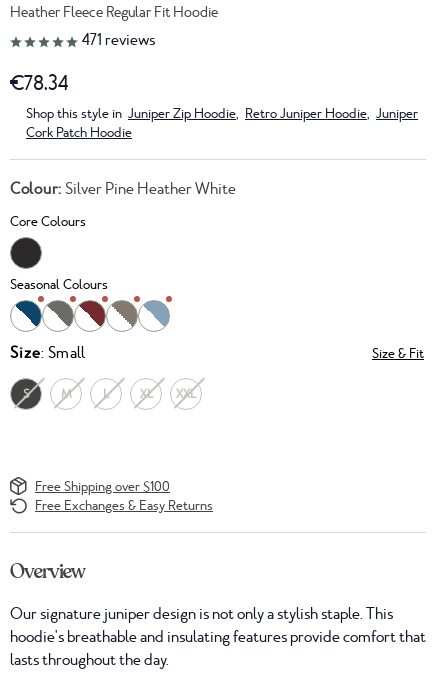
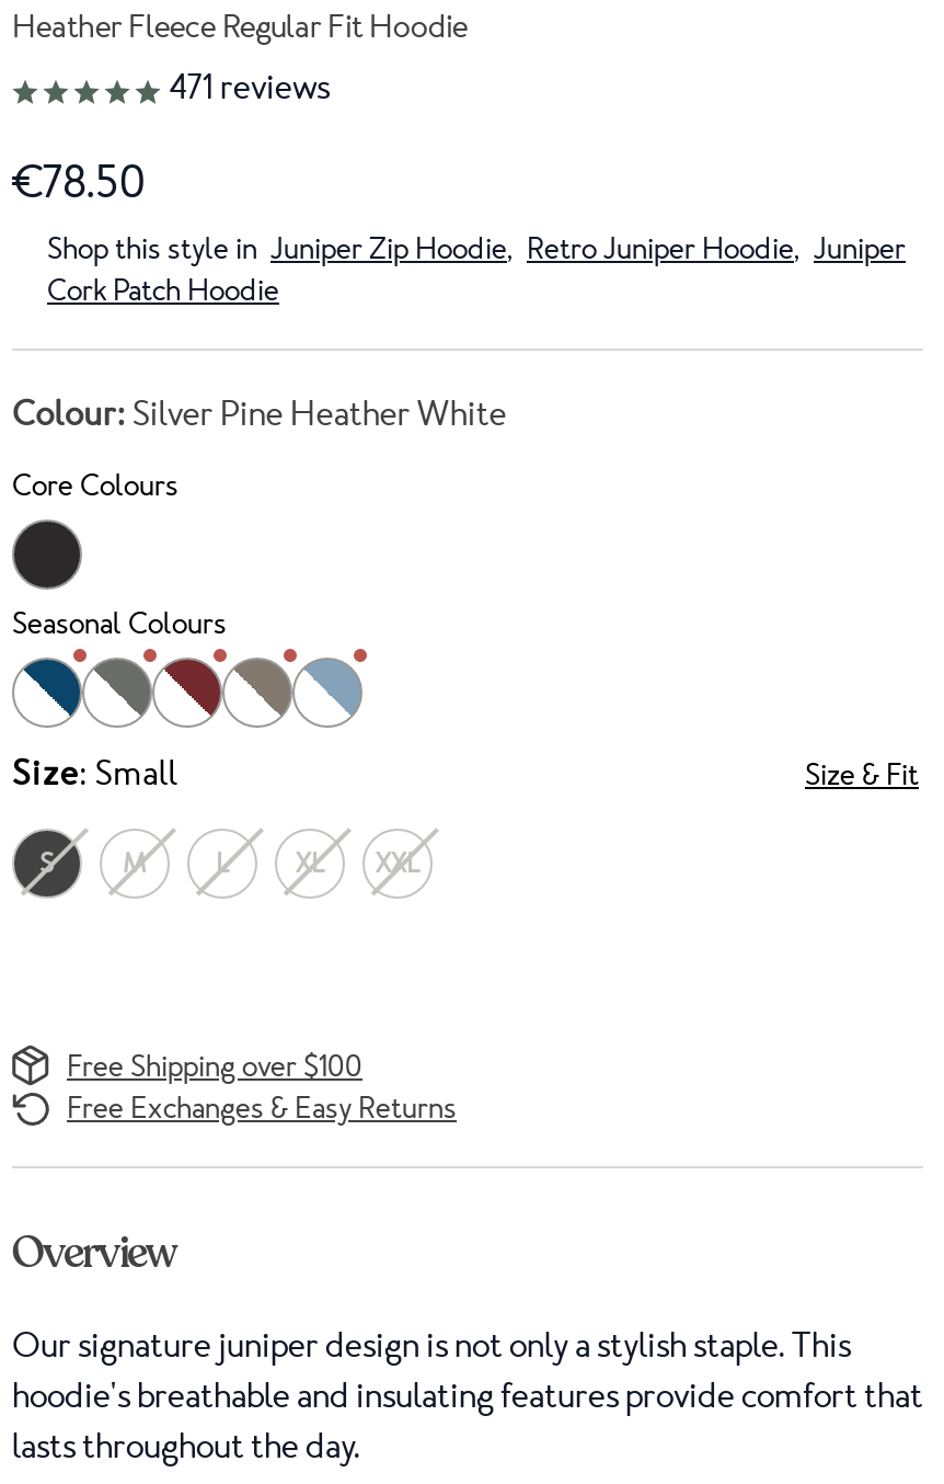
[10,70,68,96] €78.34 -> [12,154,146,211] €78.50

